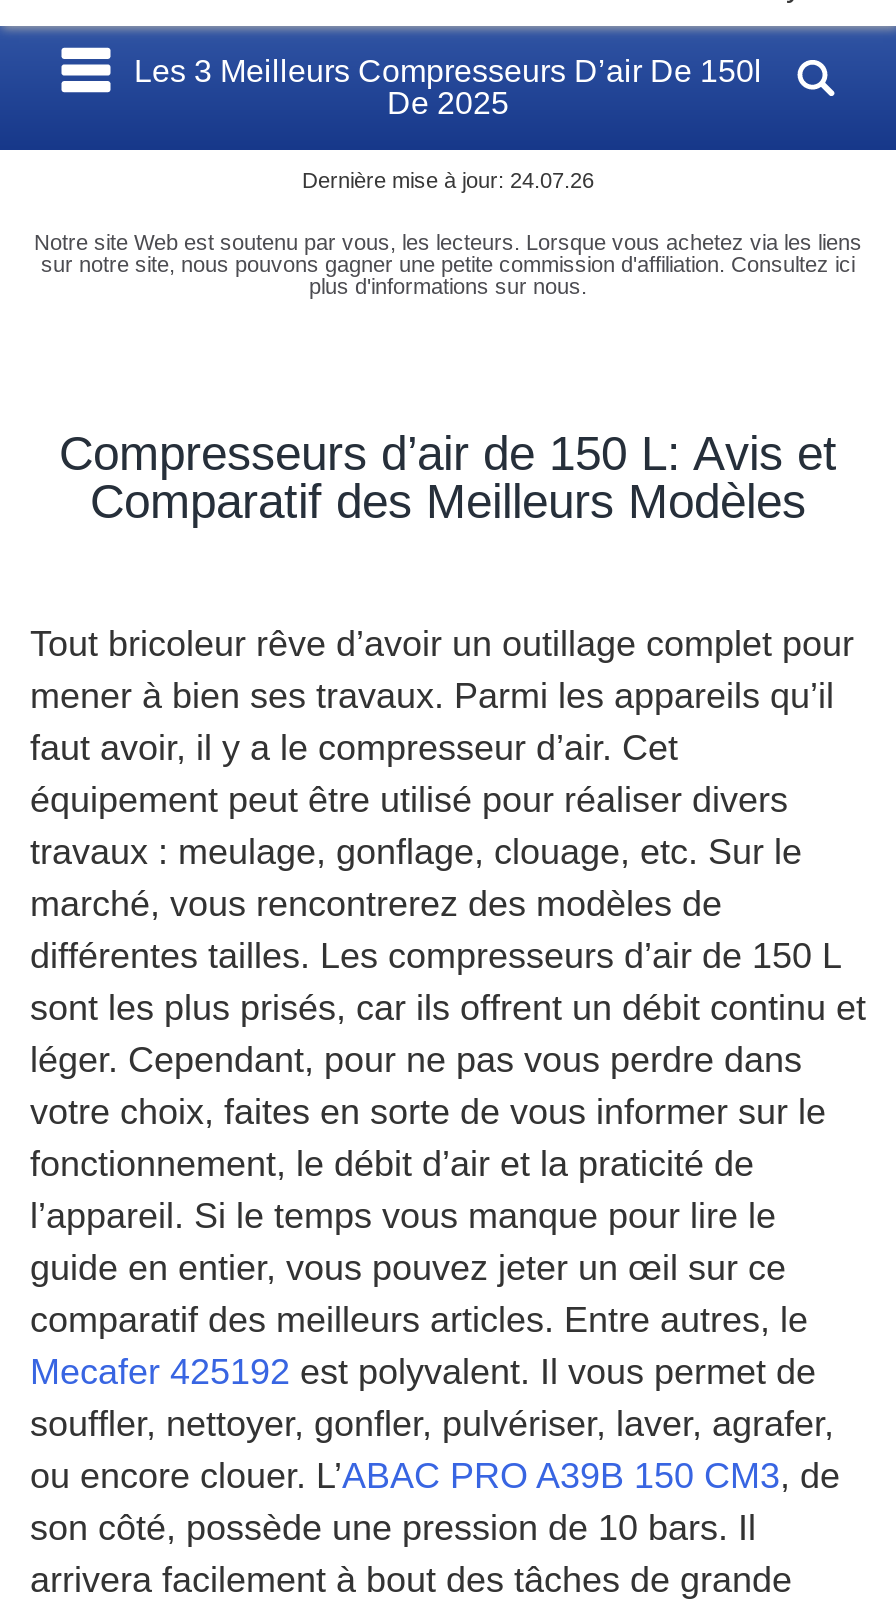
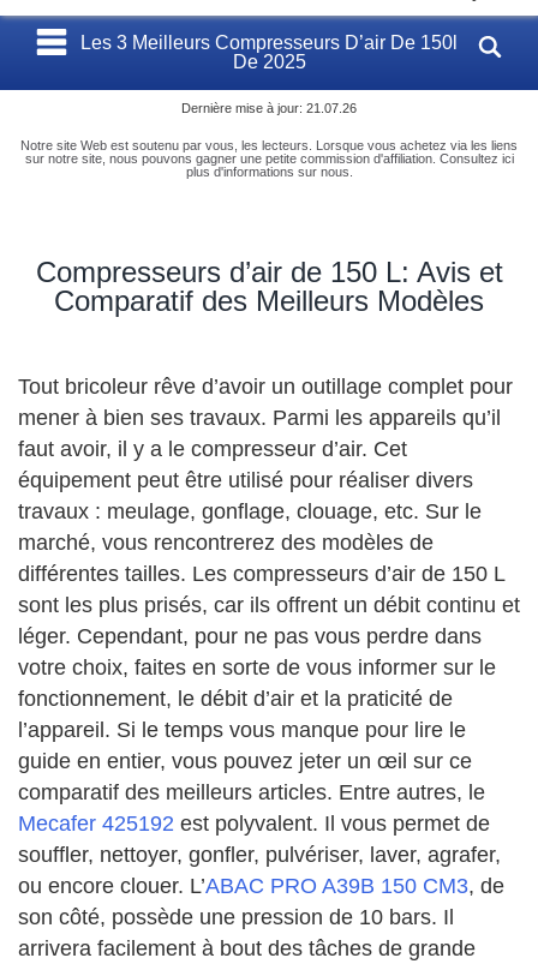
[302,168,594,192] Dernière mise à jour: 24.07.26 -> [181,101,357,115] Dernière mise à jour: 21.07.26

